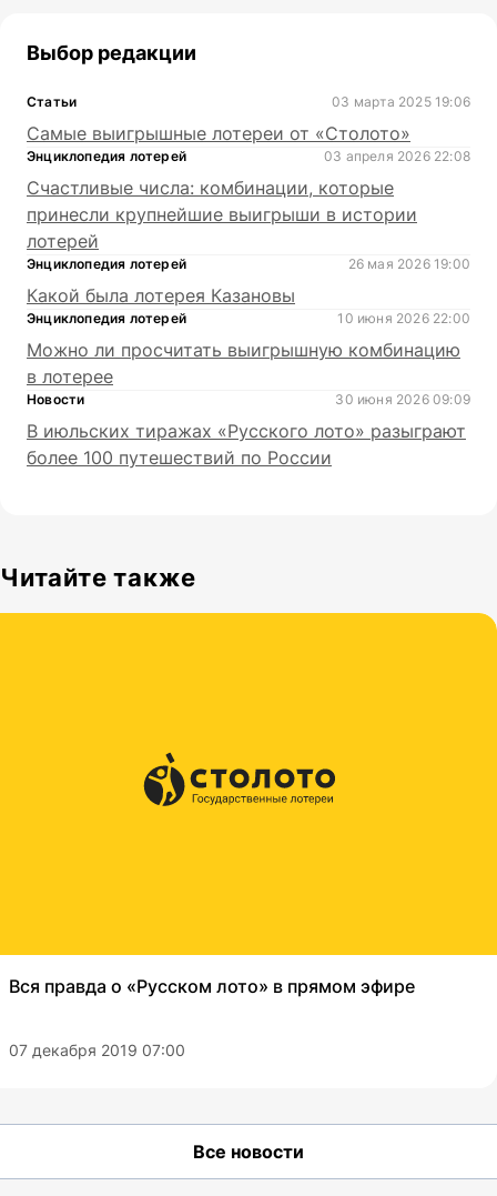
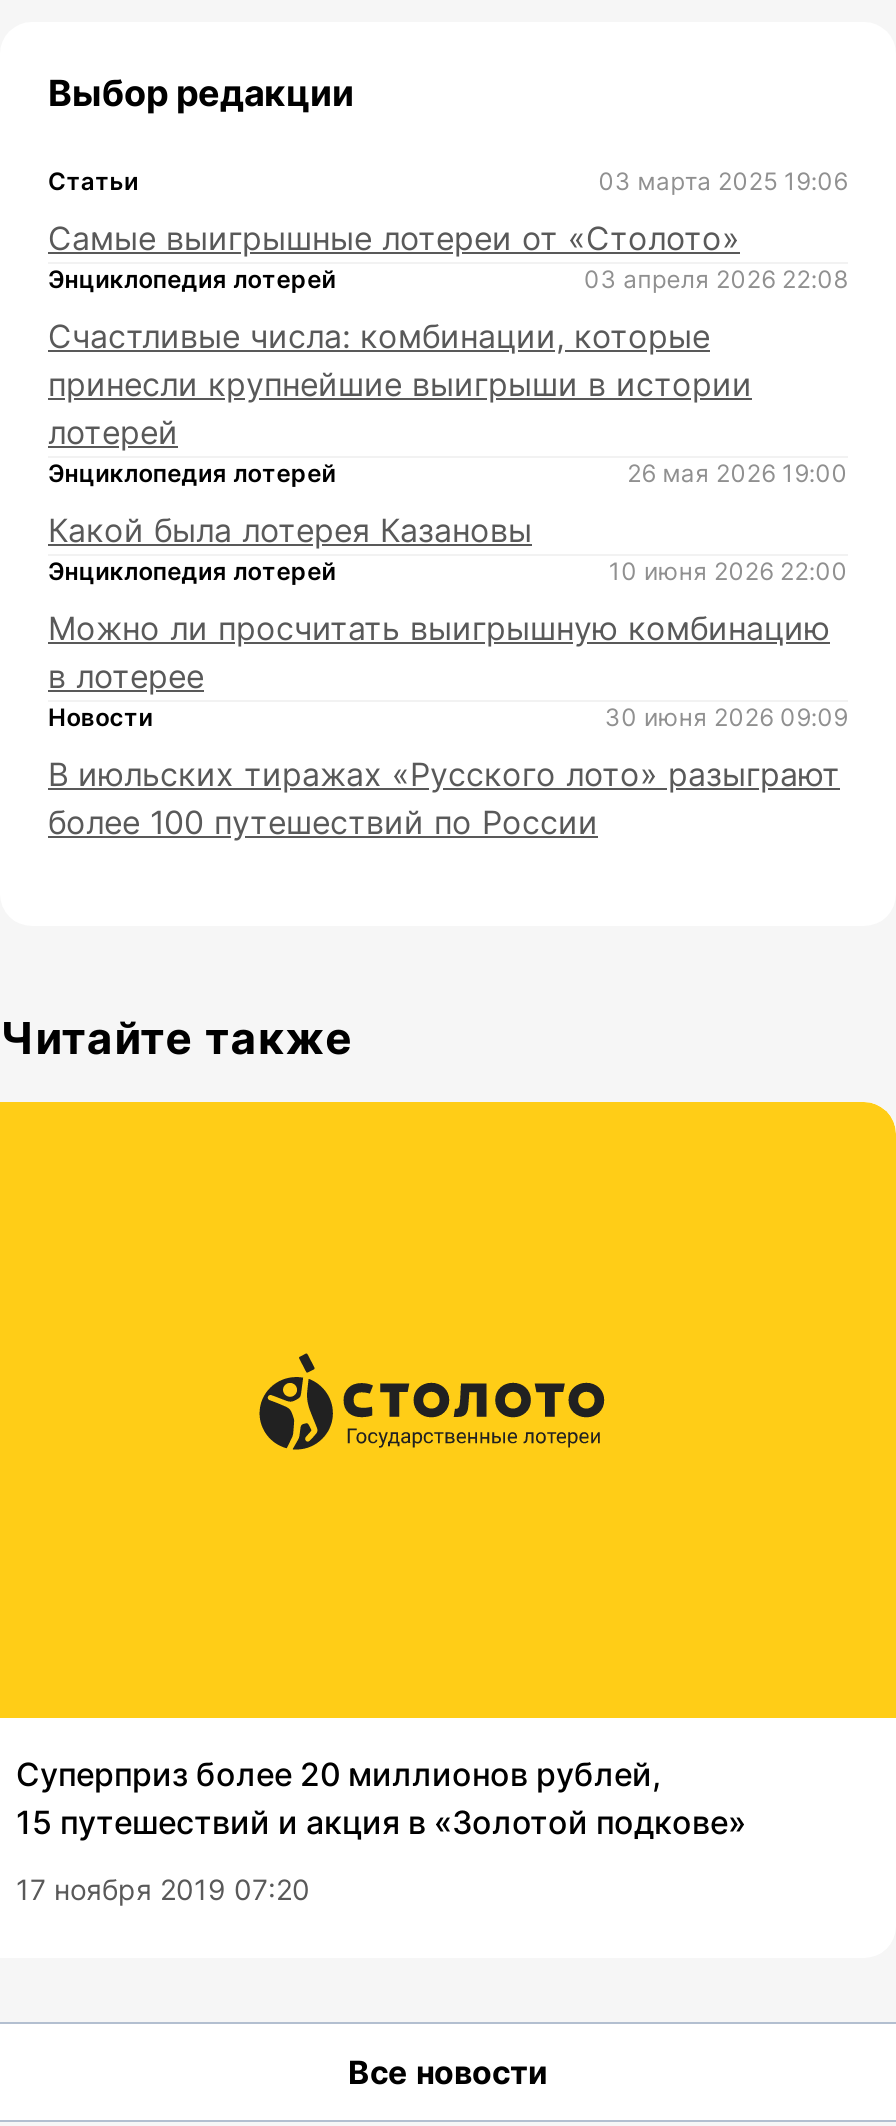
[9,975,415,997] Вся правда о «Русском лото» в прямом эфире -> [16,1754,746,1842] Суперприз более 20 миллионов рублей, | 15 путешествий и акция в «Золотой подкове»
[9,1041,185,1060] 07 декабря 2019 07:00 -> [16,1872,310,1906] 17 ноября 2019 07:20

